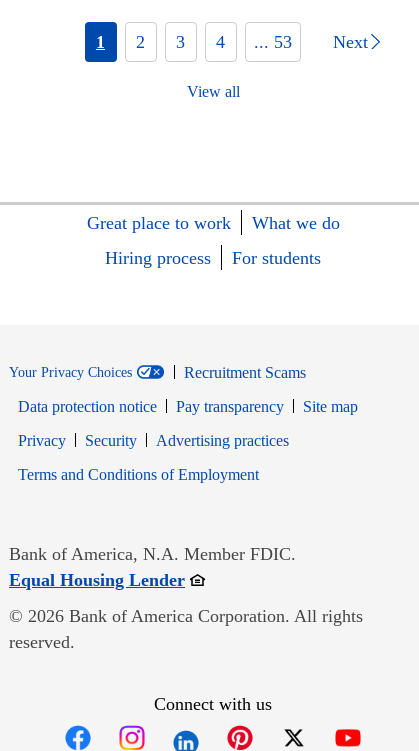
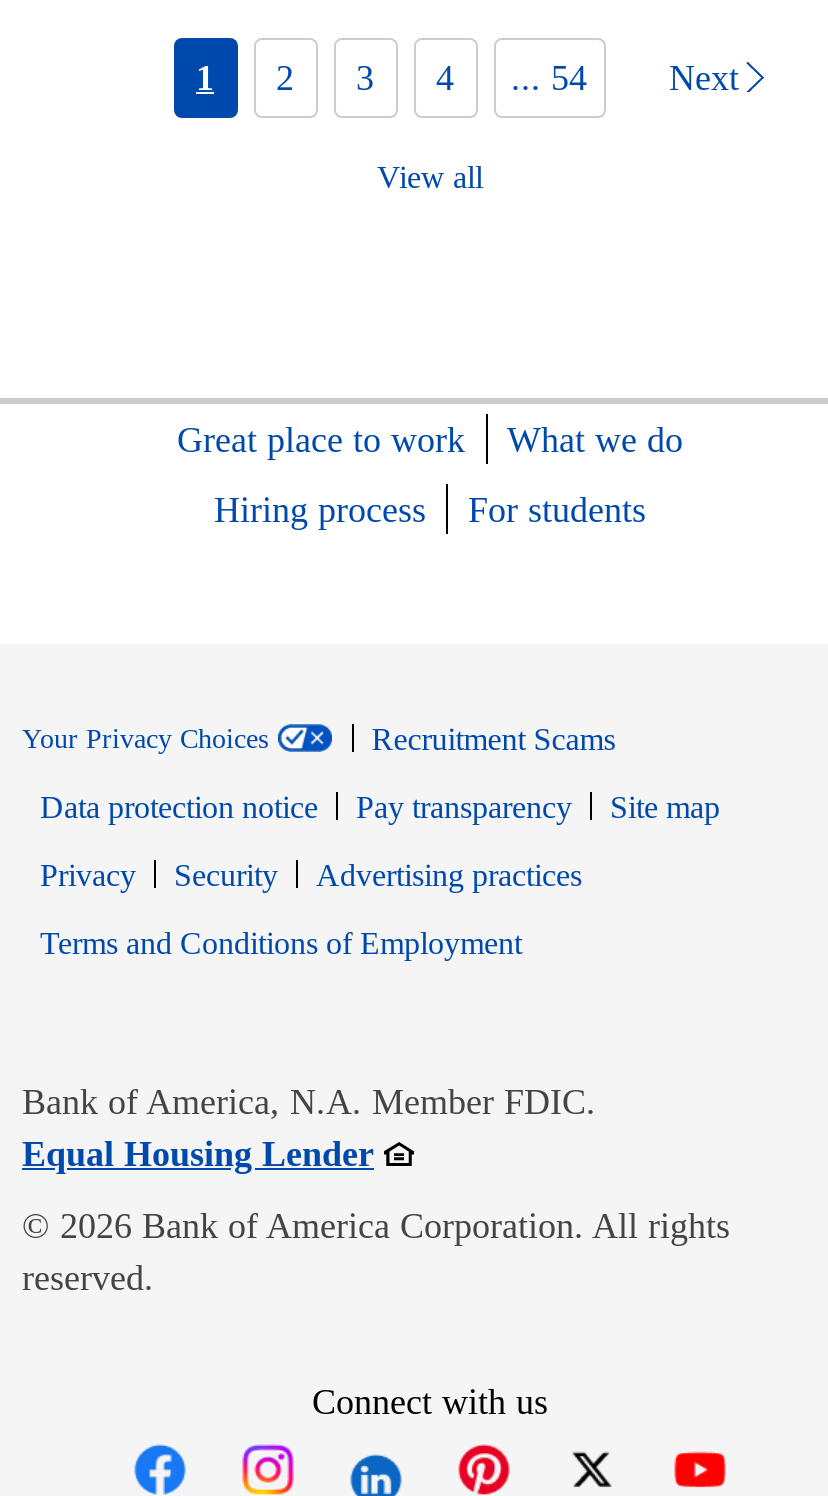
[96,31,291,51] 1 2 3 4 ... 53 -> [196,57,587,97] 1 2 3 4 ... 54

